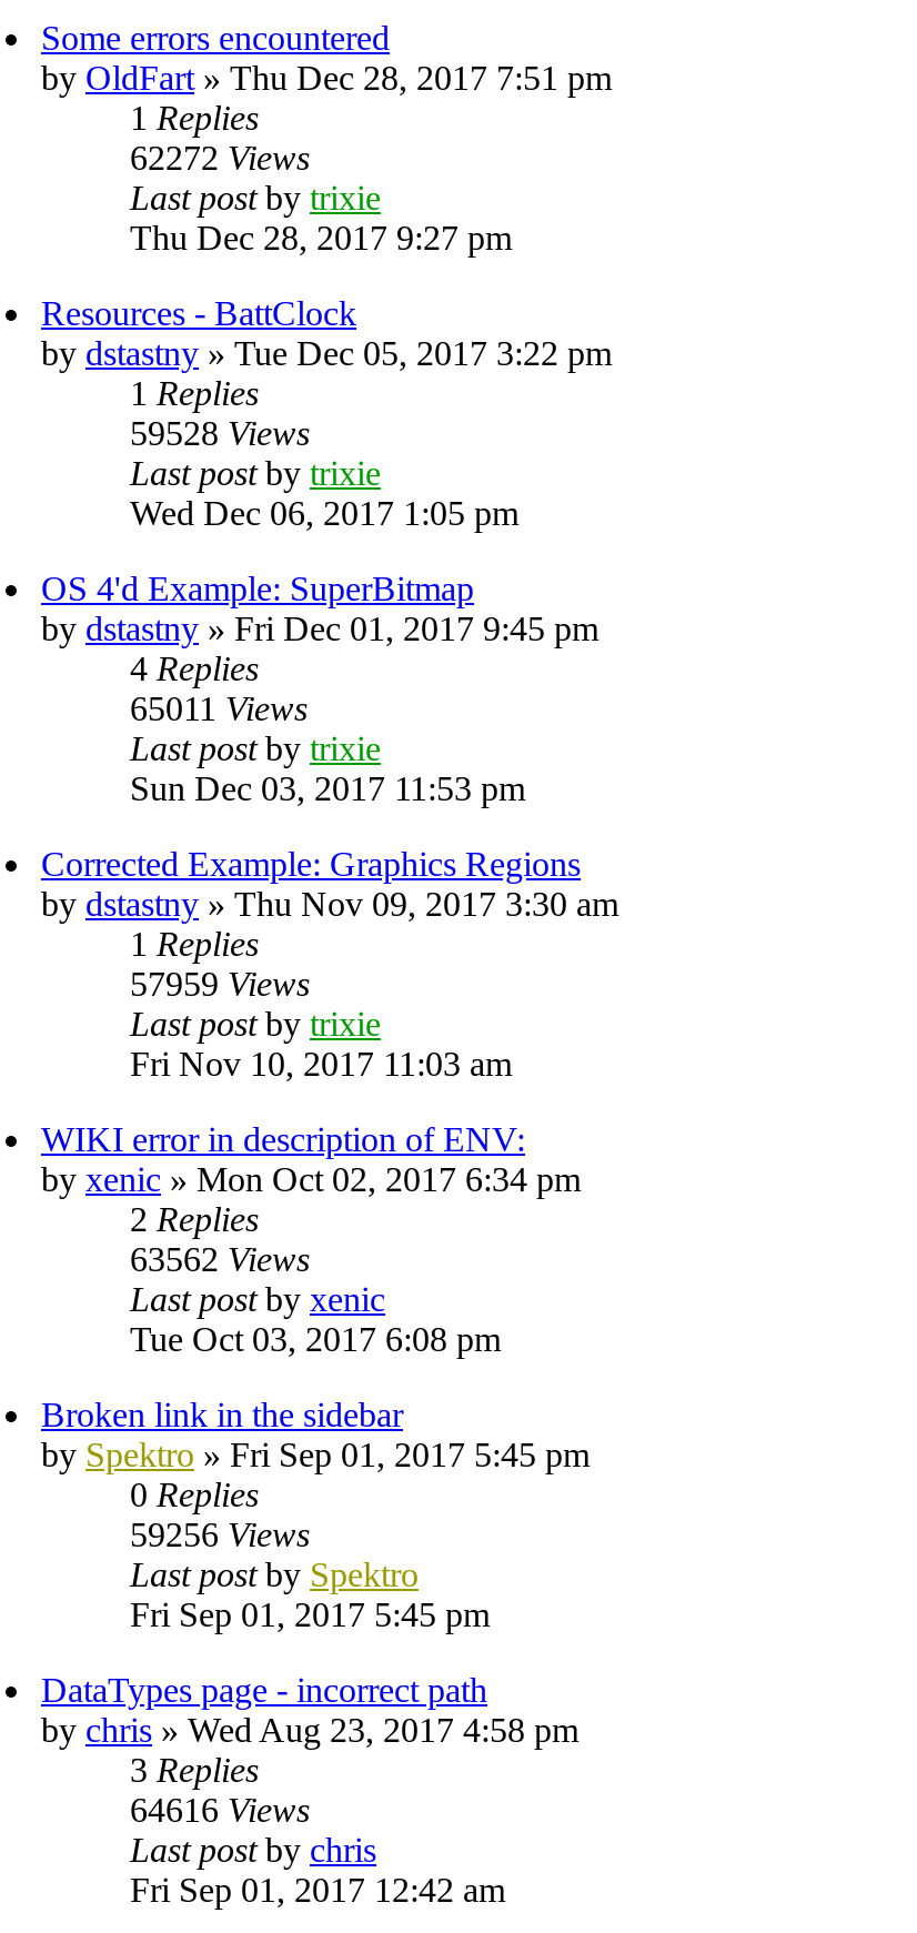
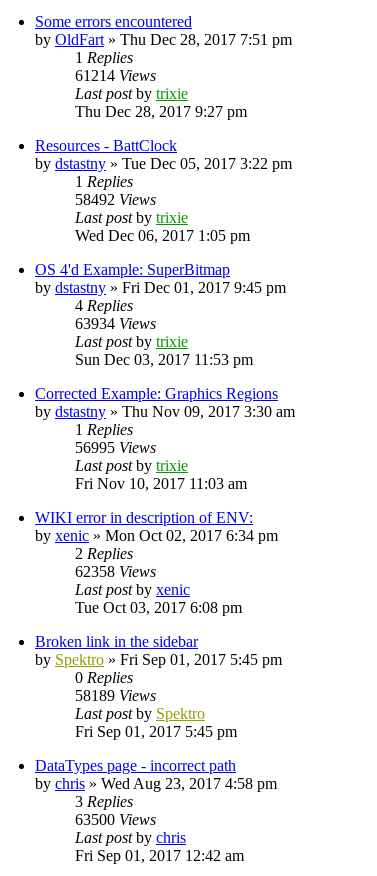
[130,139,310,176] 62272 Views -> [75,67,156,84] 61214 Views
[130,414,310,452] 59528 Views -> [75,191,156,208] 58492 Views
[130,689,308,727] 65011 Views -> [75,315,156,332] 63934 Views
[130,965,310,1002] 57959 Views -> [75,439,156,456] 56995 Views
[130,1240,310,1278] 63562 Views -> [75,563,156,580] 62358 Views
[130,1515,310,1553] 59256 Views -> [75,687,156,704] 58189 Views
[130,1791,310,1828] 64616 Views -> [75,811,156,828] 63500 Views

